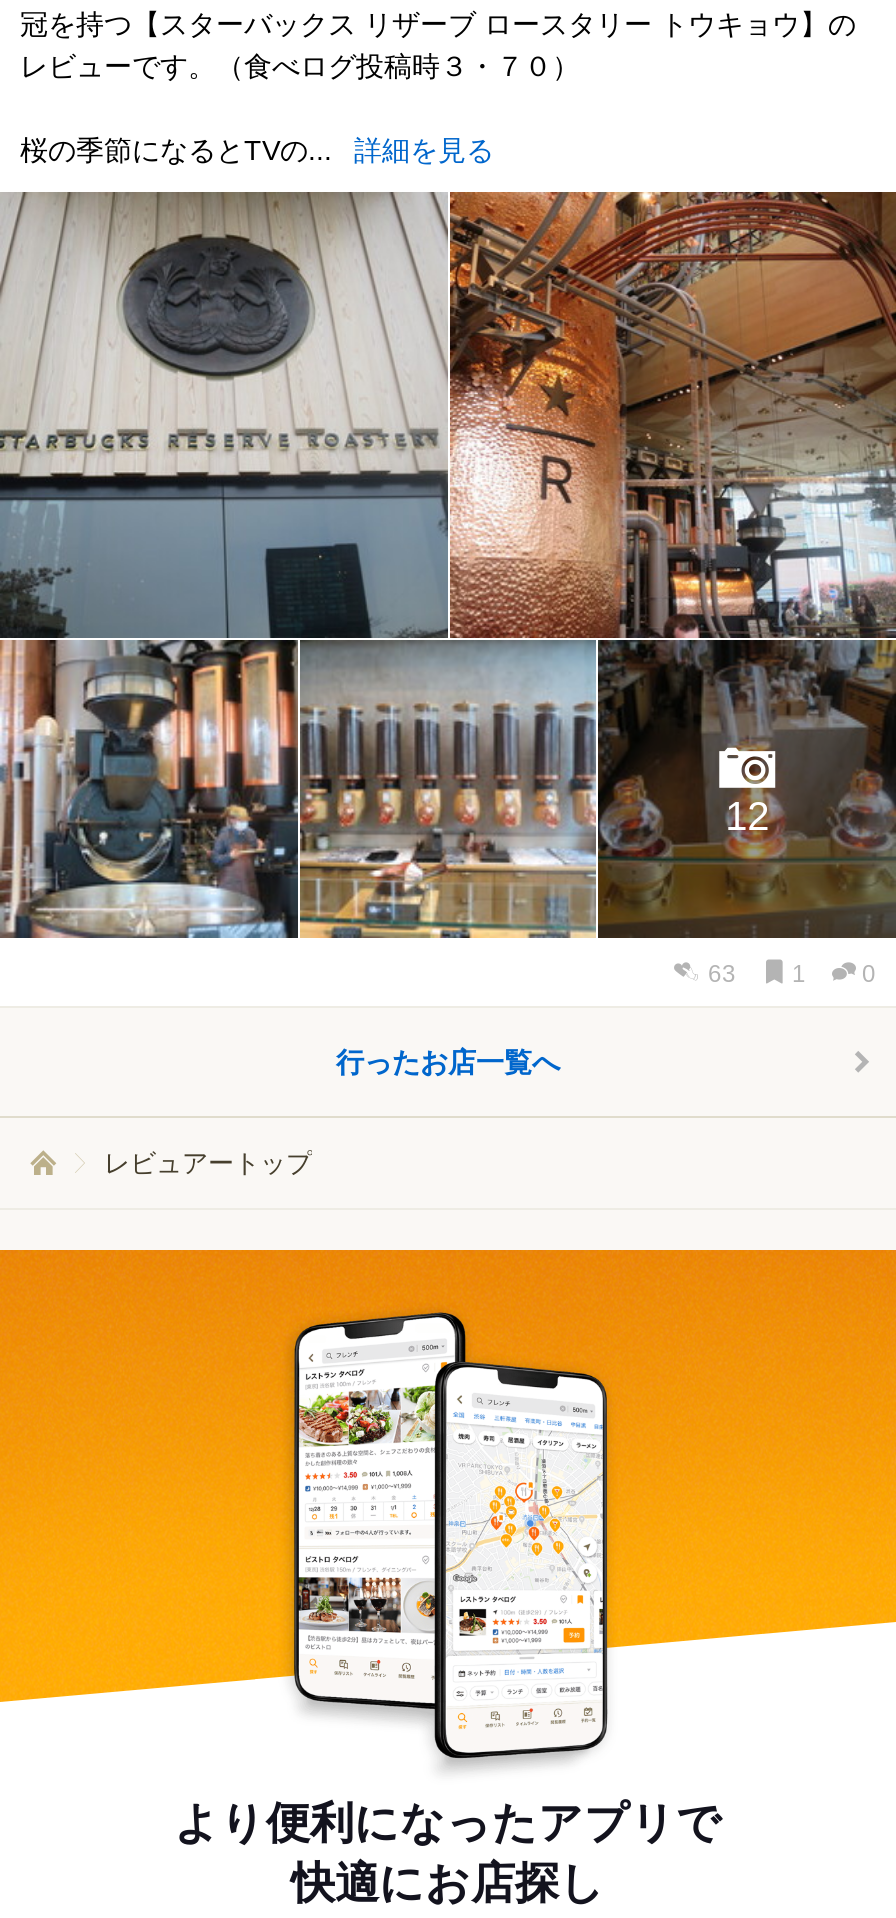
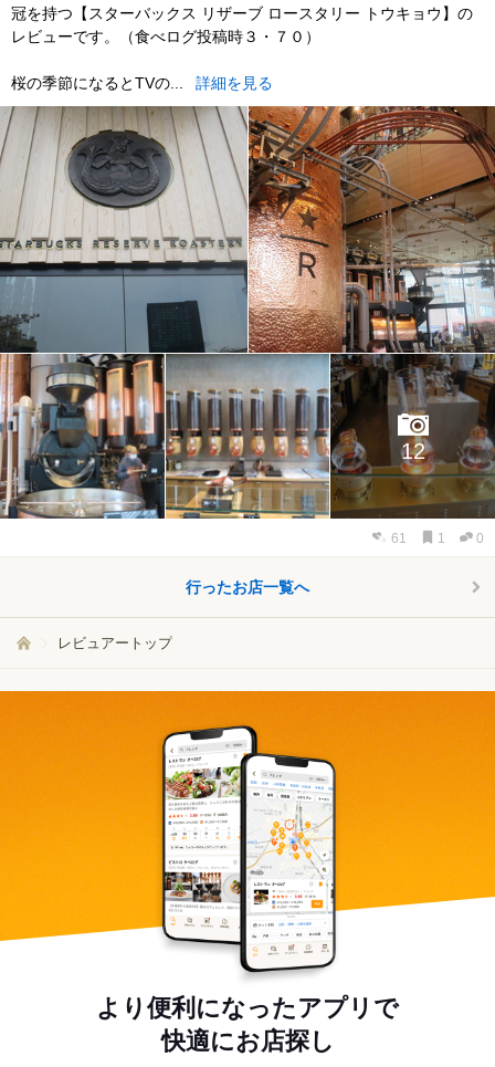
[708,960,876,988] 63 1 0 -> [391,531,484,546] 61 1 0

